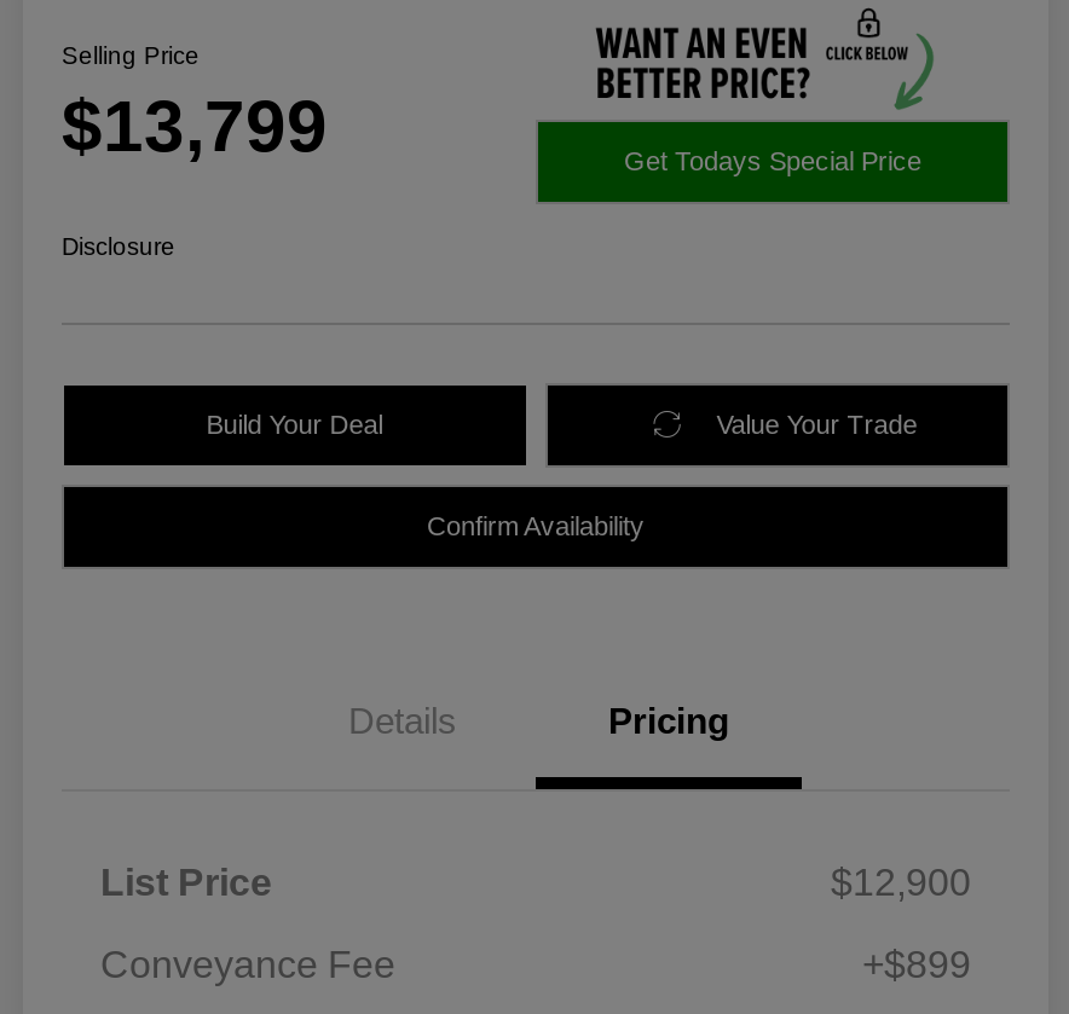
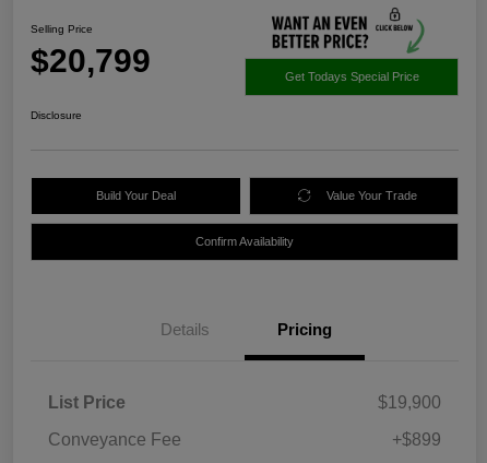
[62,85,328,165] $13,799 -> [31,42,151,78] $20,799
[831,862,971,903] $12,900 -> [378,393,441,412] $19,900

